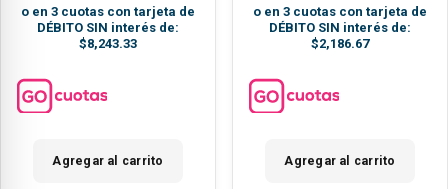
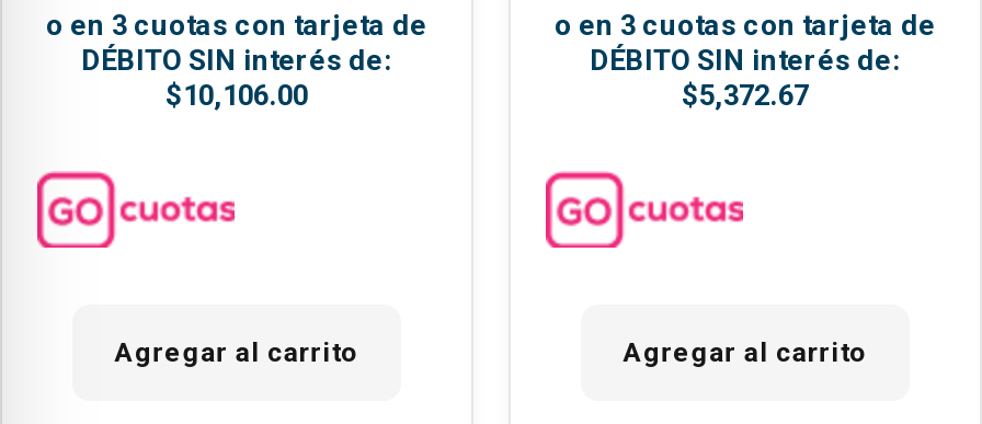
[79,36,137,51] $8,243.33 -> [165,80,308,113] $10,106.00
[311,36,369,51] $2,186.67 -> [682,80,809,113] $5,372.67

